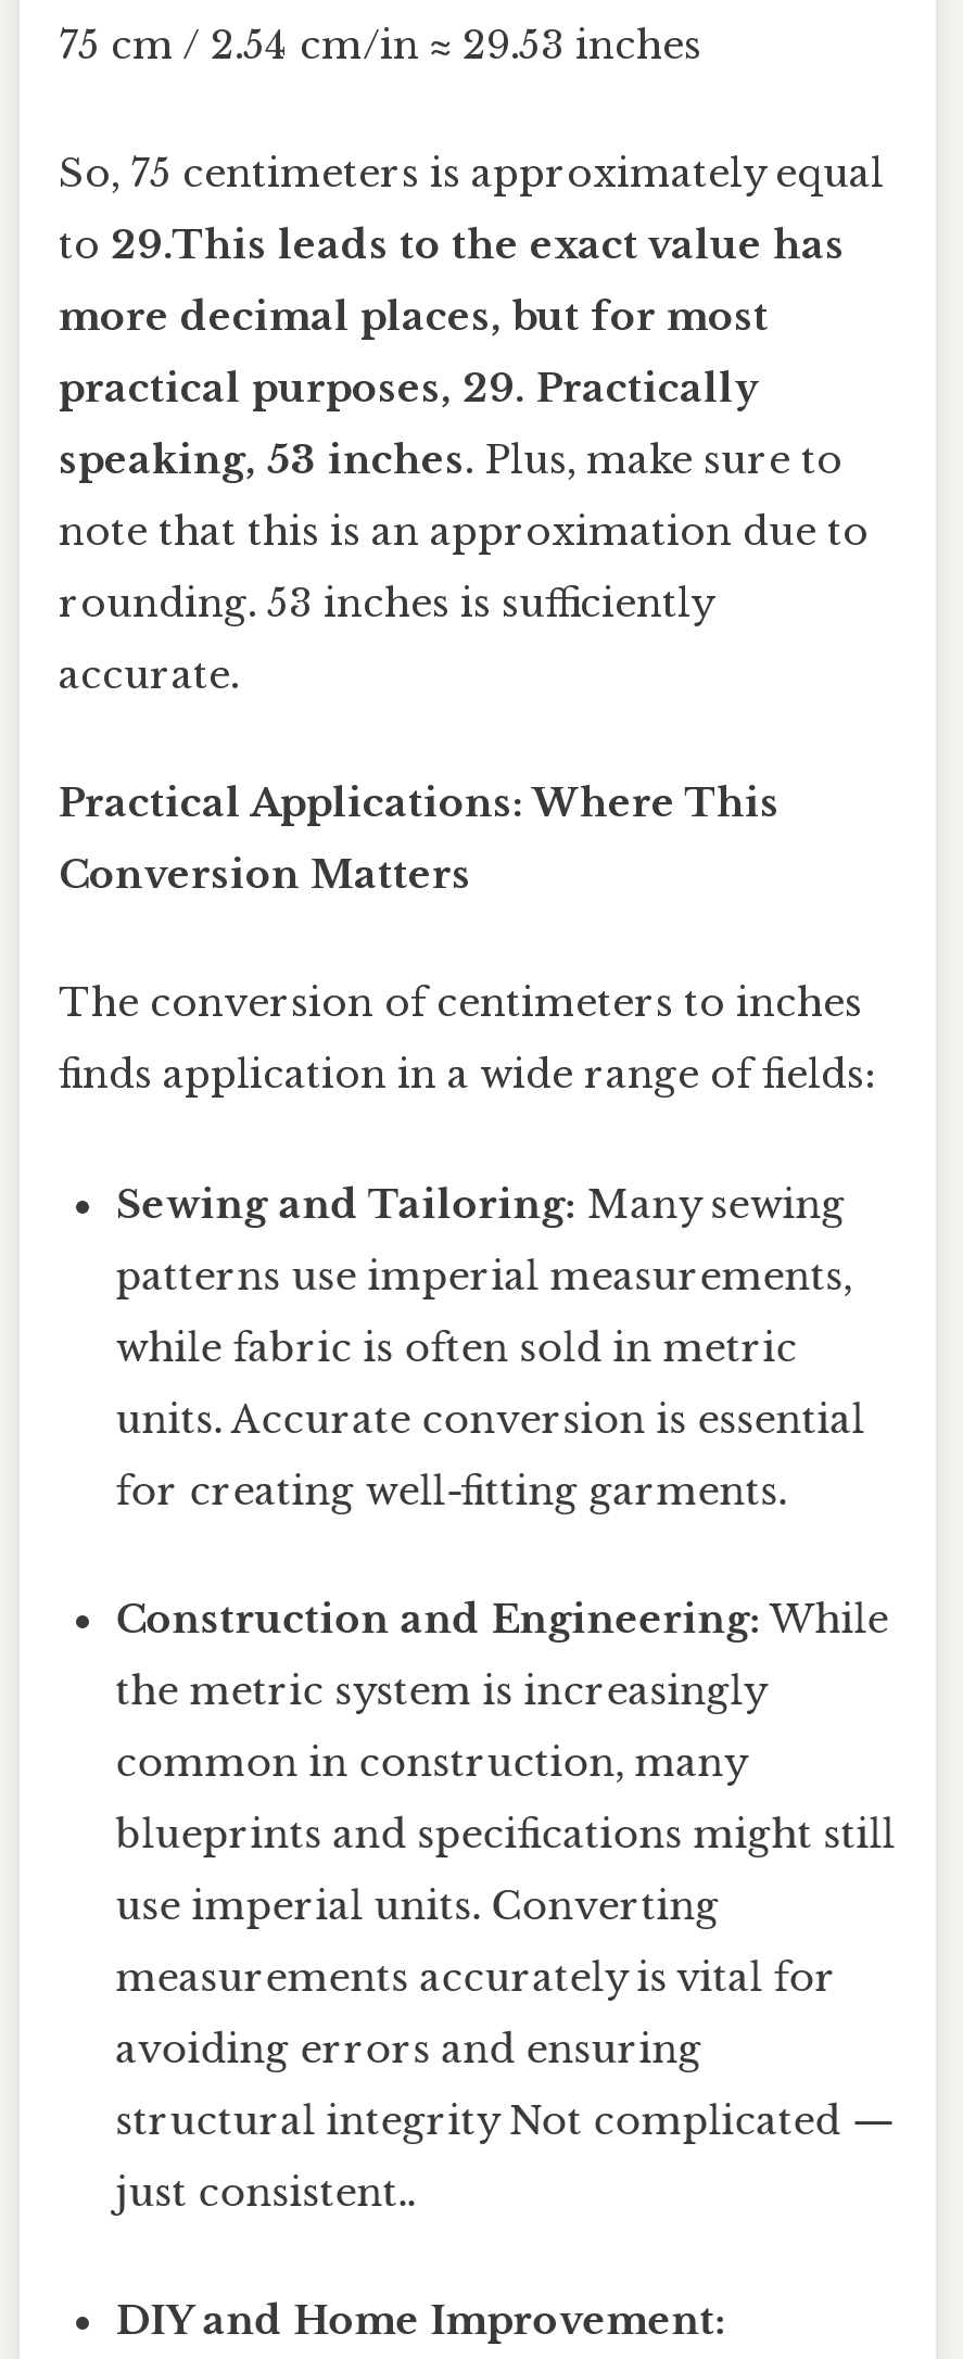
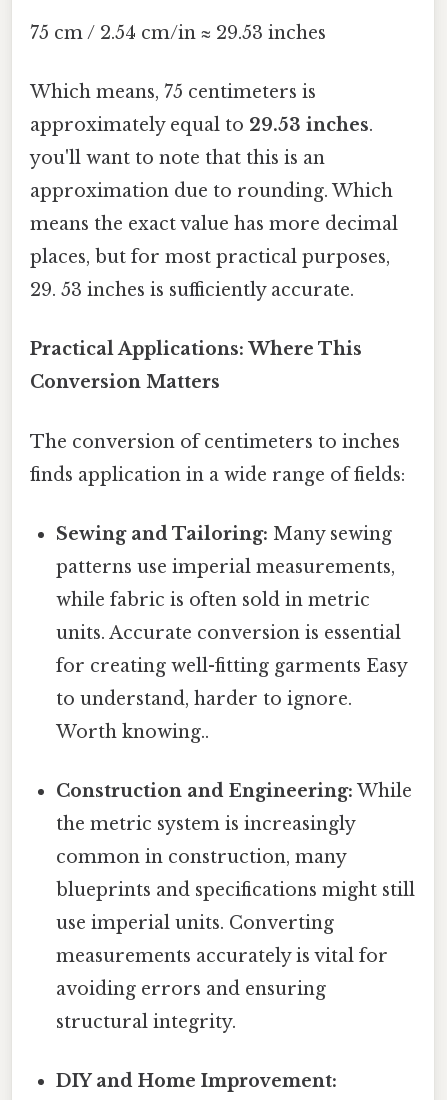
[59,150,884,699] So, 75 centimeters is approximately equal | to 29.This leads to the exact value has | more decimal places, but for most | practical purposes, 29. Practically | speaking, 53 inches. Plus, make sure to | note that this is an approximation due to | rounding. 53 inches is sufficiently | accurate. -> [30,81,398,301] Which means, 75 centimeters is | approximately equal to 29.53 inches. | you'll want to note that this is an | approximation due to rounding. Which | means the exact value has more decimal | places, but for most practical purposes, | 29. 53 inches is sufficiently accurate.
moved [59,780,873,1444] -> [30,338,405,644]: Practical Applications: Where This | Conversion Matters | The conversion of centimeters to inches | finds application in a wide range of fields: | Sewing and Tailoring: Many sewing | patterns use imperial measurements, | while fabric is often sold in metric | units. Accurate conversion is essential
[116,1468,786,1515] for creating well-fitting garments. -> [56,655,407,743] for creating well-fitting garments Easy | to understand, harder to ignore. | Worth knowing..
moved [116,1596,895,2074] -> [56,780,415,1000]: Construction and Engineering: While | the metric system is increasingly | common in construction, many | blueprints and specifications might still | use imperial units. Converting | measurements accurately is vital for | avoiding errors and ensuring
[116,2098,893,2217] structural integrity Not complicated — | just consistent.. -> [56,1011,236,1033] structural integrity.

